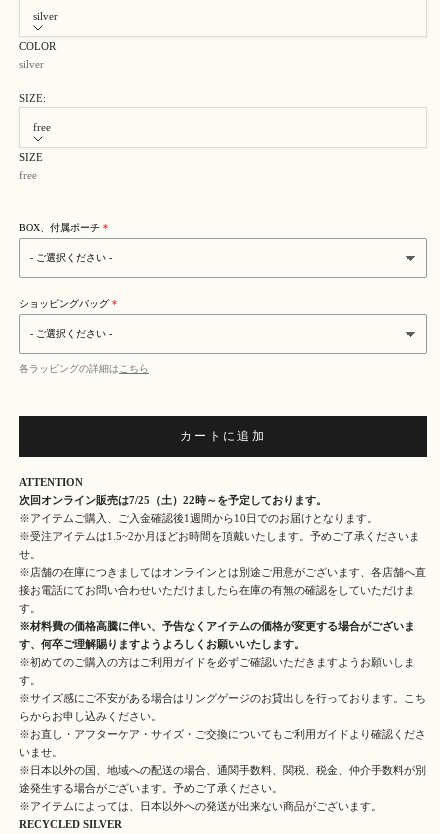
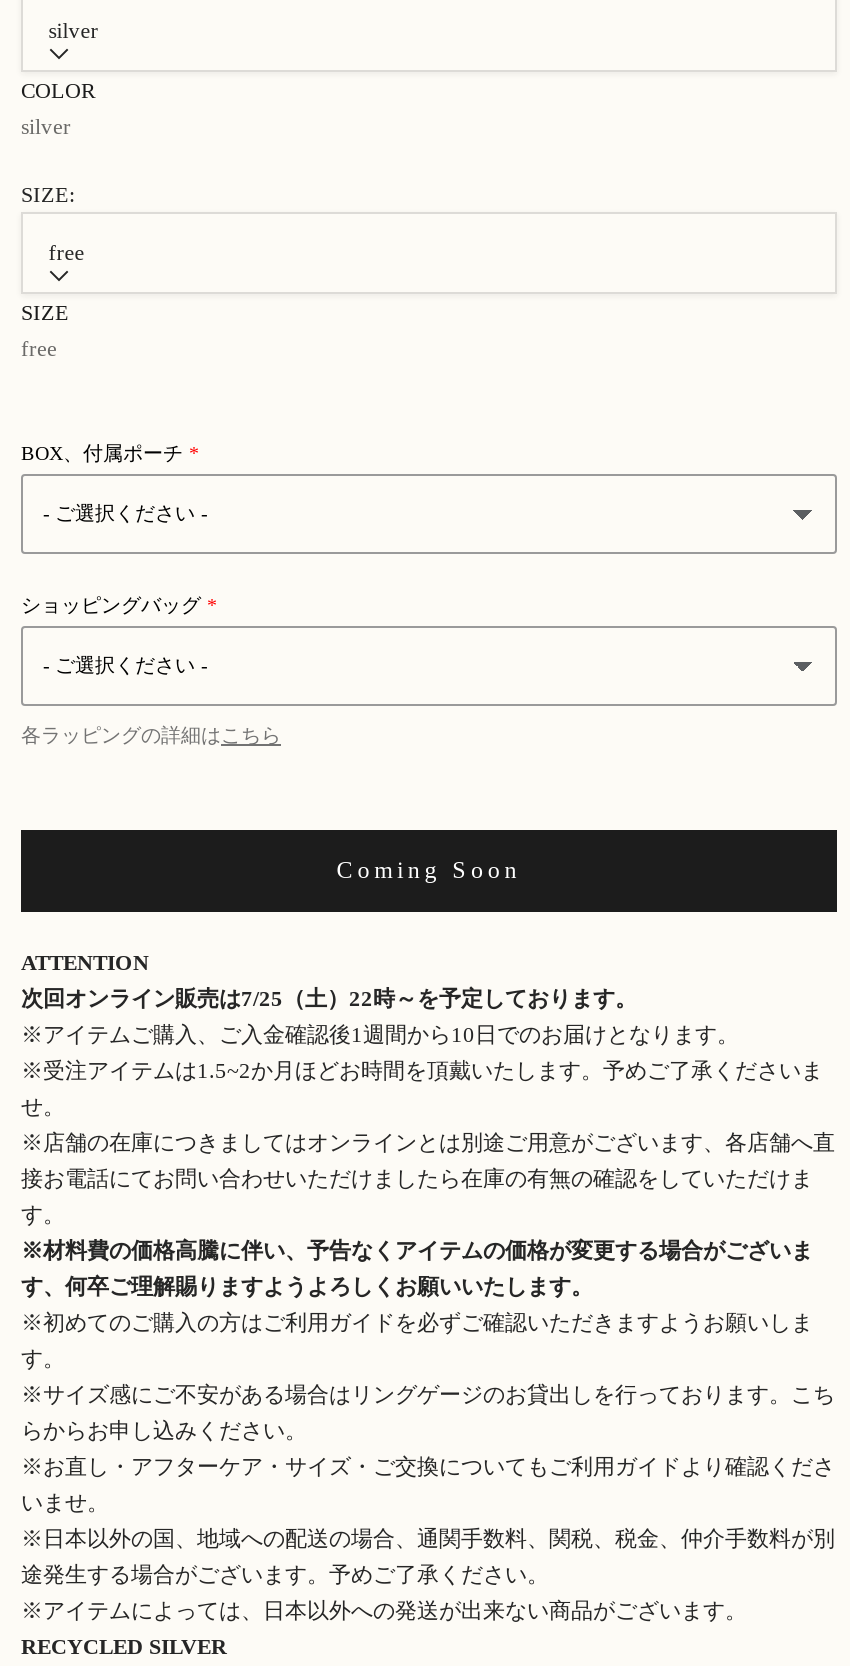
[180,429,266,443] カートに追加 -> [337,856,521,884] Coming Soon

